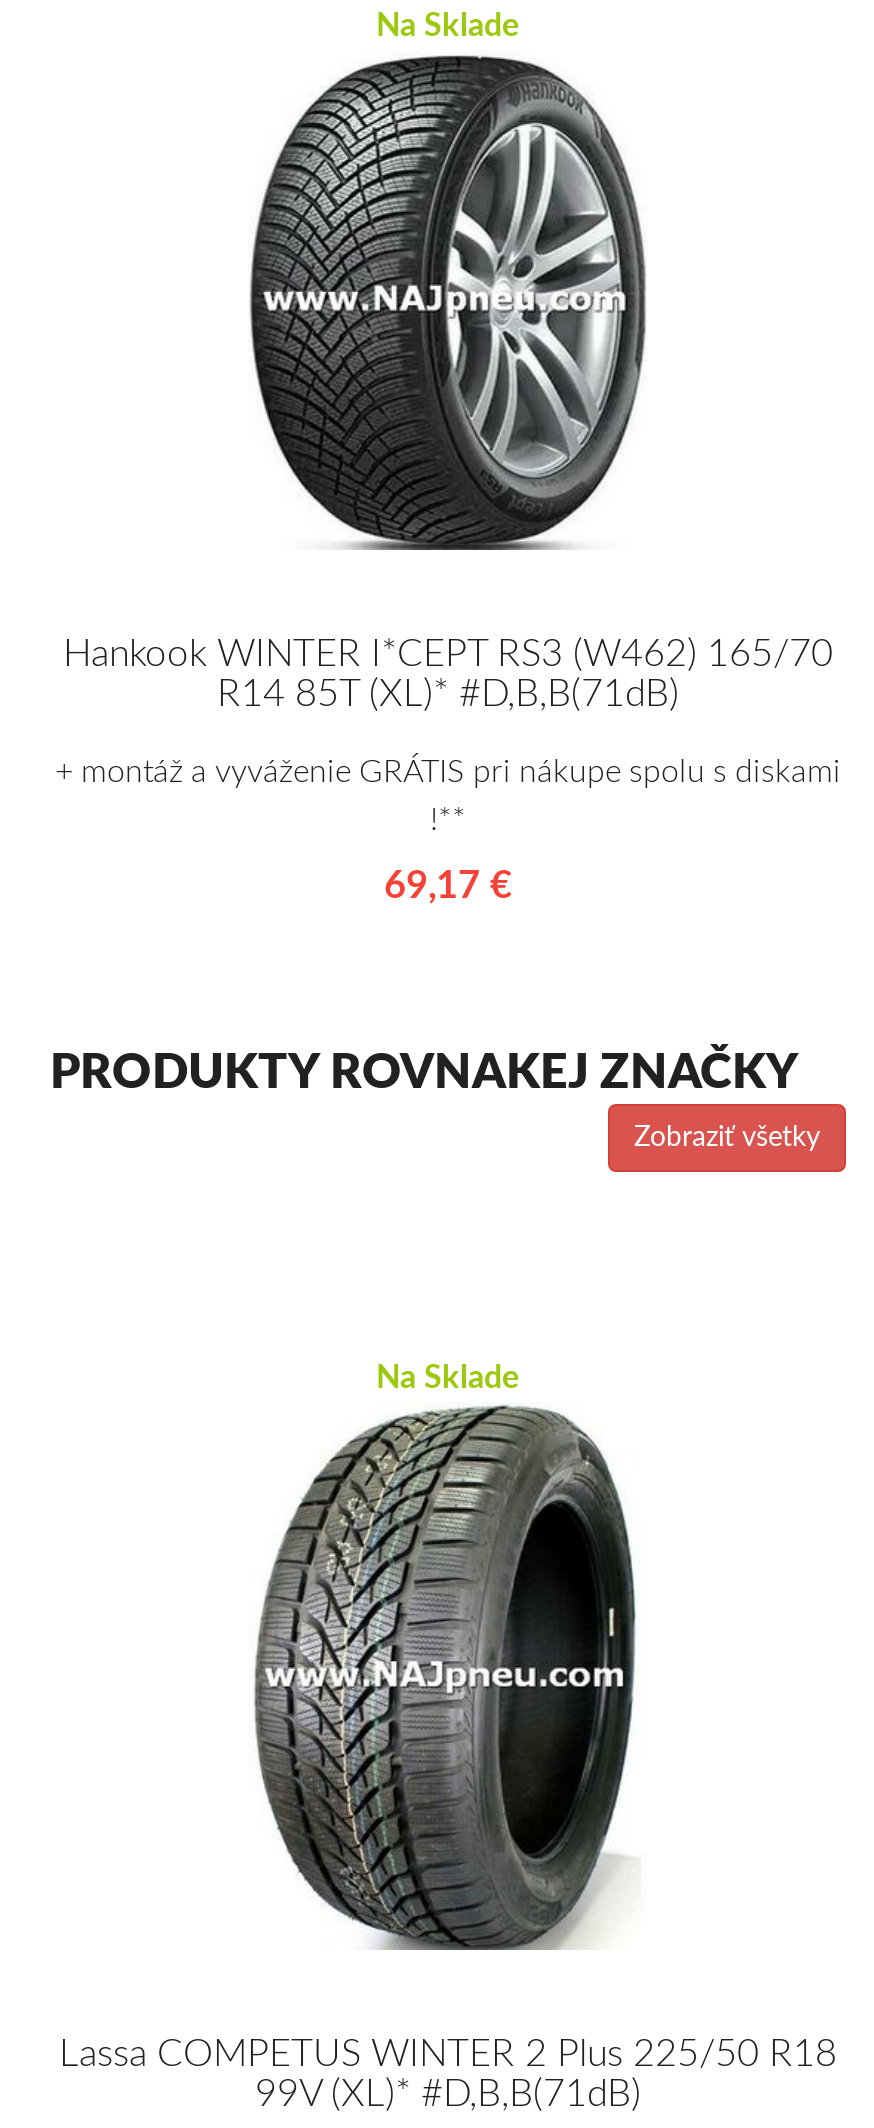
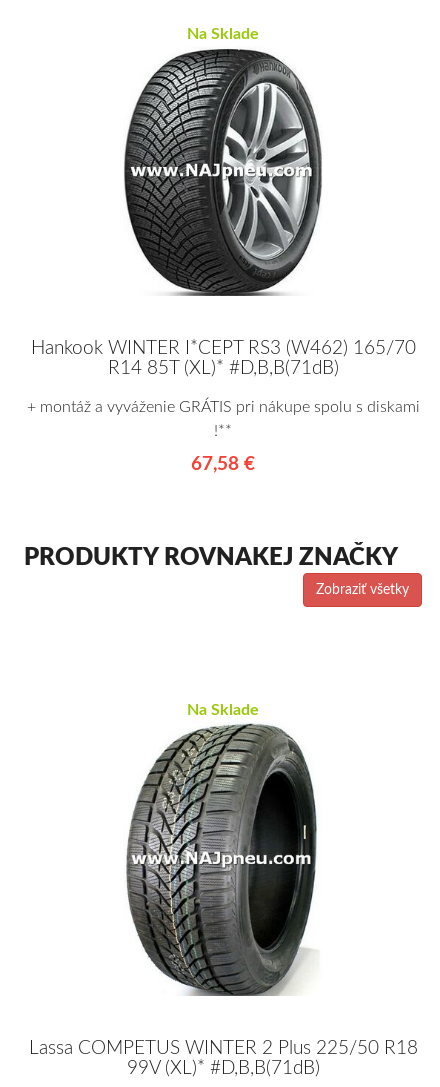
[384,868,512,906] 69,17 € -> [191,455,255,474] 67,58 €

